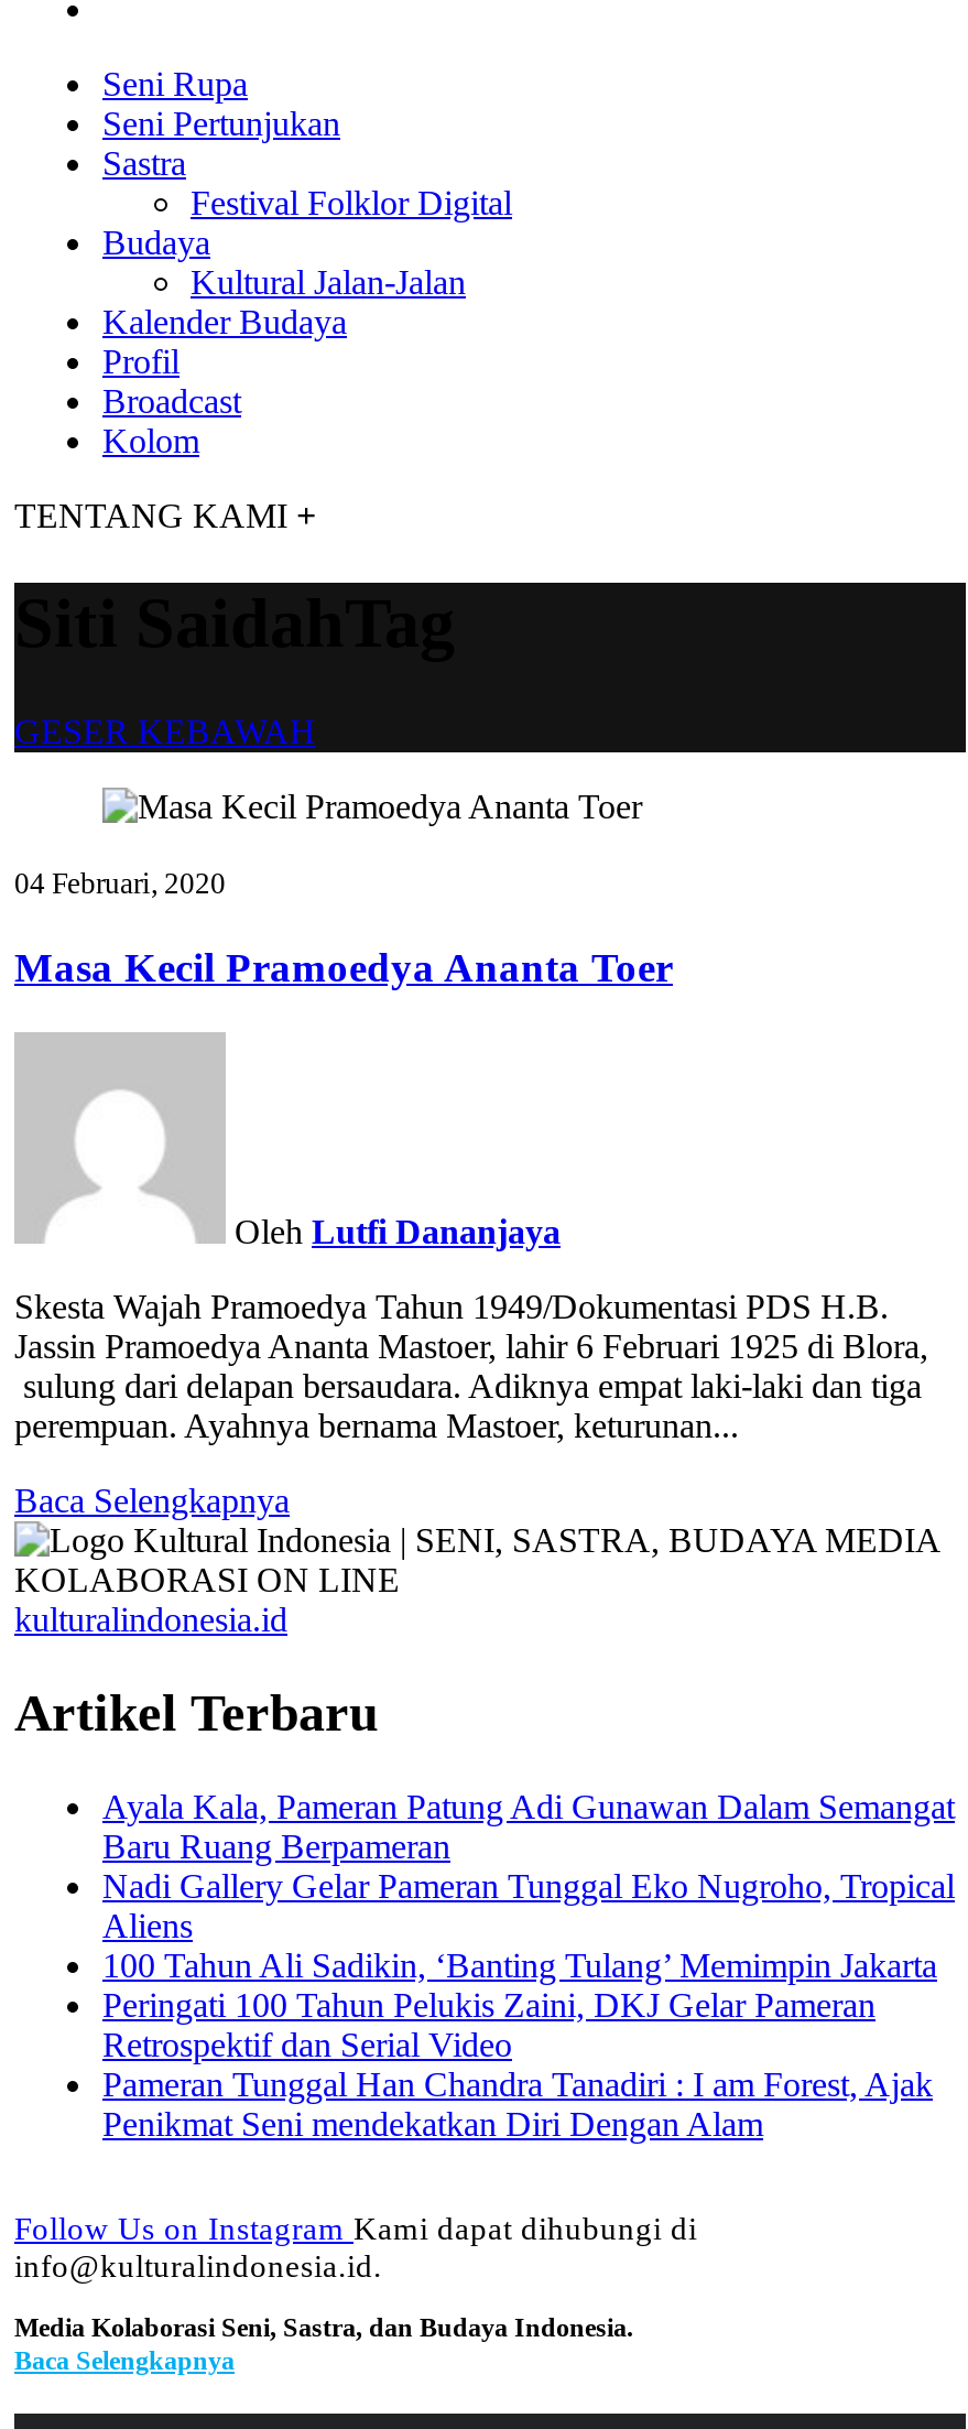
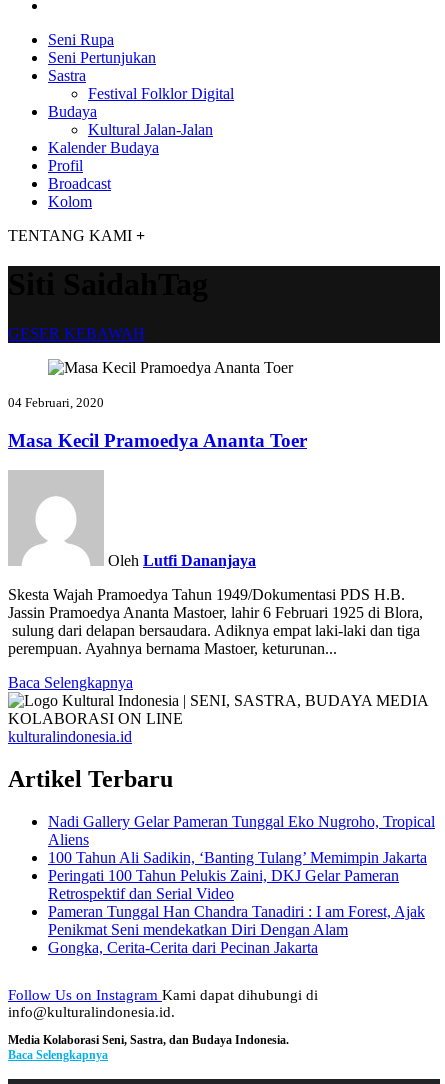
[102,1788,955,1865] Ayala Kala, Pameran Patung Adi Gunawan Dalam Semangat | Baru Ruang Berpameran -> none
moved [102,1867,955,2143] -> [48,813,435,938]: Nadi Gallery Gelar Pameran Tunggal Eko Nugroho, Tropical | Aliens | 100 Tahun Ali Sadikin, ‘Banting Tulang’ Memimpin Jakarta | Peringati 100 Tahun Pelukis Zaini, DKJ Gelar Pameran | Retrospektif dan Serial Video | Pameran Tunggal Han Chandra Tanadiri : I am Forest, Ajak | Penikmat Seni mendekatkan Diri Dengan Alam
none -> [48,939,318,956] Gongka, Cerita-Cerita dari Pecinan Jakarta

